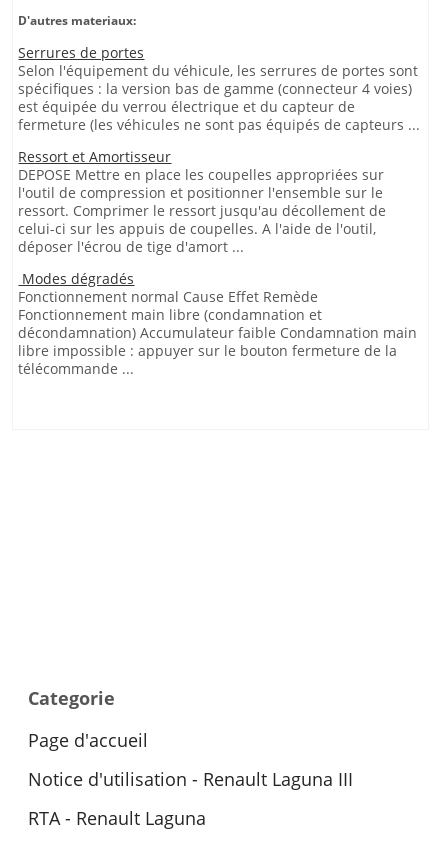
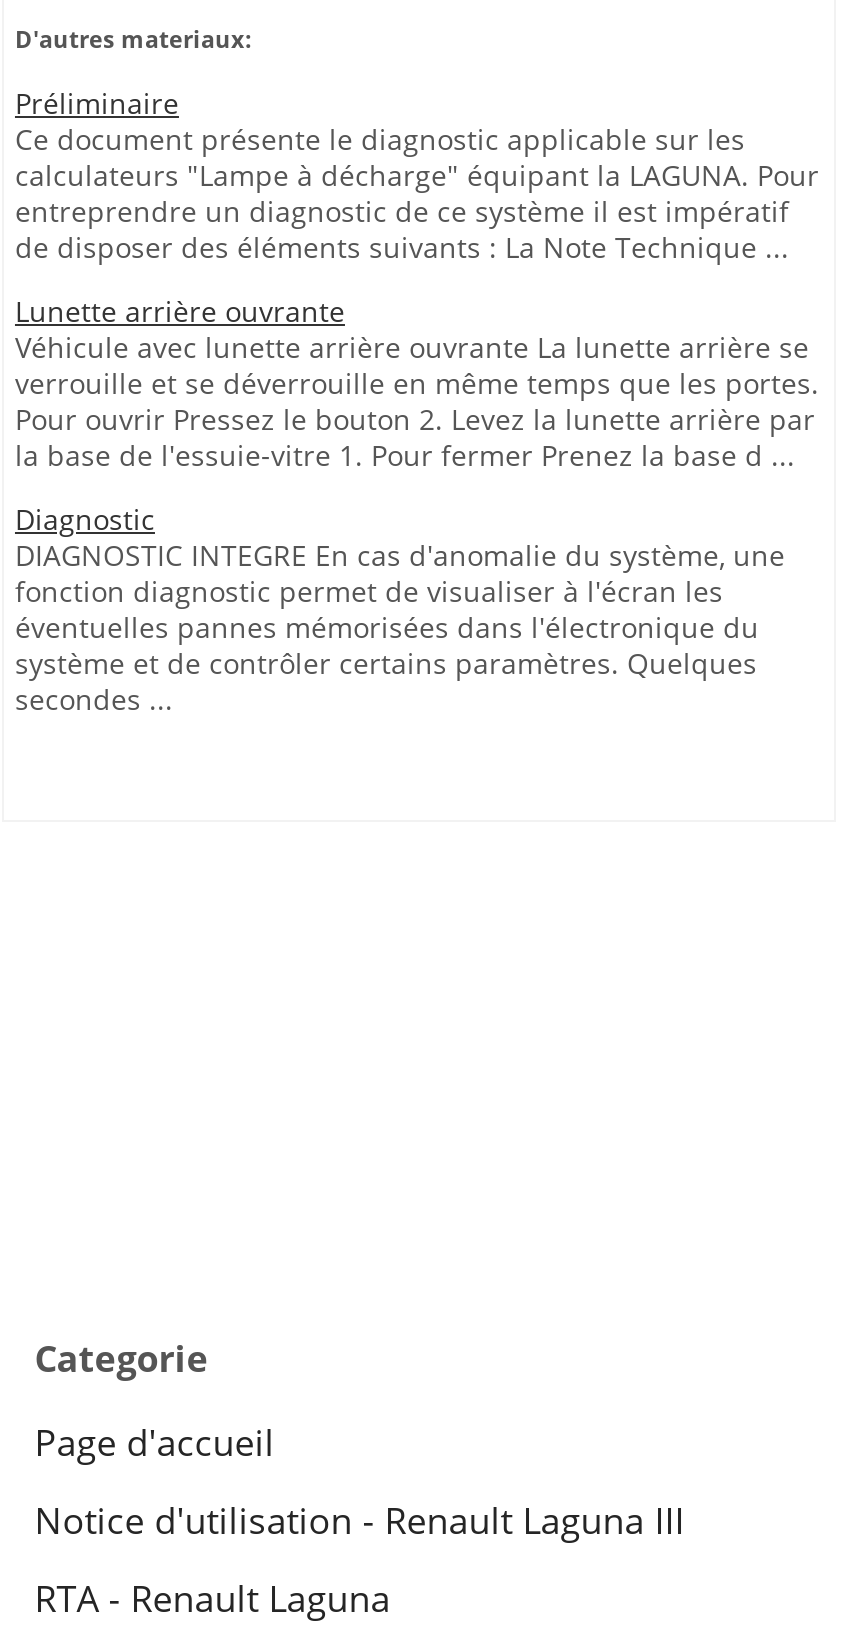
[18,43,420,134] Serrures de portes | Selon l'équipement du véhicule, les serrures de portes sont | spécifiques : la version bas de gamme (connecteur 4 voies) | est équipée du verrou électrique et du capteur de | fermeture (les véhicules ne sont pas équipés de capteurs ... -> [15,84,819,266] Préliminaire | Ce document présente le diagnostic applicable sur les | calculateurs "Lampe à décharge" équipant la LAGUNA. Pour | entreprendre un diagnostic de ce système il est impératif | de disposer des éléments suivants : La Note Technique ...
[18,147,386,256] Ressort et Amortisseur | DEPOSE Mettre en place les coupelles appropriées sur | l'outil de compression et positionner l'ensemble sur le | ressort. Comprimer le ressort jusqu'au décollement de | celui-ci sur les appuis de coupelles. A l'aide de l'outil, | déposer l'écrou de tige d'amort ... -> [15,292,819,474] Lunette arrière ouvrante | Véhicule avec lunette arrière ouvrante La lunette arrière se | verrouille et se déverrouille en même temps que les portes. | Pour ouvrir Pressez le bouton 2. Levez la lunette arrière par | la base de l'essuie-vitre 1. Pour fermer Prenez la base d ...
[18,269,417,378] Modes dégradés | Fonctionnement normal Cause Effet Remède | Fonctionnement main libre (condamnation et | décondamnation) Accumulateur faible Condamnation main | libre impossible : appuyer sur le bouton fermeture de la | télécommande ... -> [15,500,785,718] Diagnostic | DIAGNOSTIC INTEGRE En cas d'anomalie du système, une | fonction diagnostic permet de visualiser à l'écran les | éventuelles pannes mémorisées dans l'électronique du | système et de contrôler certains paramètres. Quelques | secondes ...

